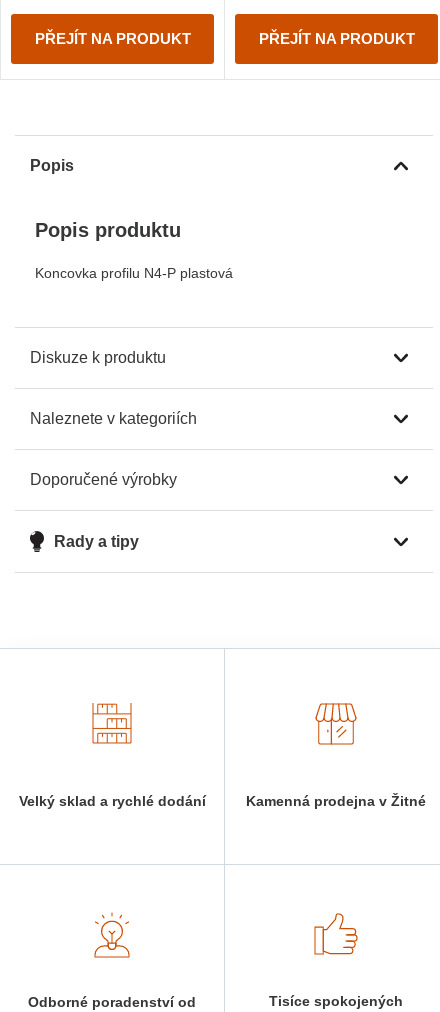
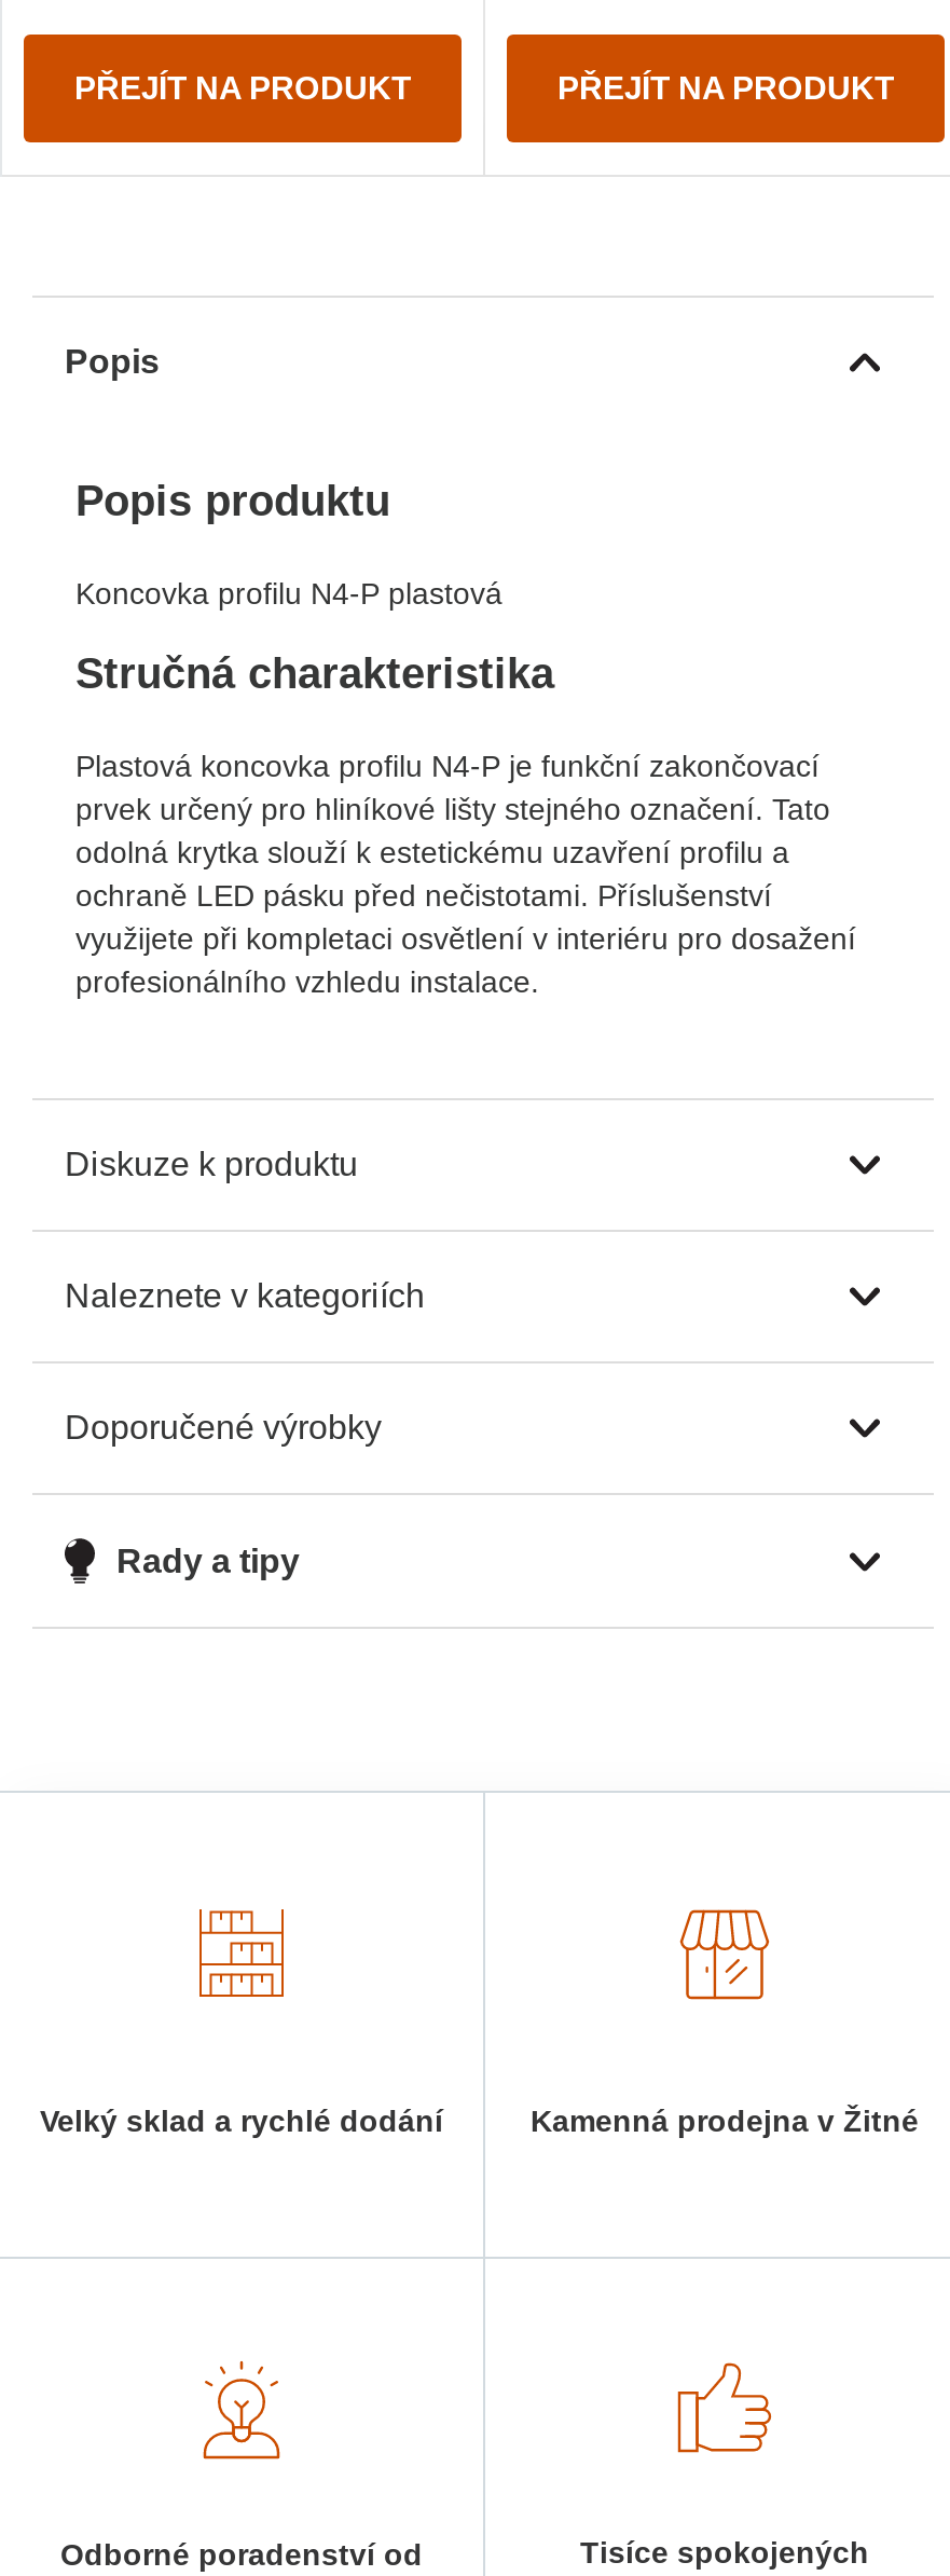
none -> [75,650,856,1000] Stručná charakteristika | Plastová koncovka profilu N4-P je funkční zakončovací | prvek určený pro hliníkové lišty stejného označení. Tato | odolná krytka slouží k estetickému uzavření profilu a | ochraně LED pásku před nečistotami. Příslušenství | využijete při kompletaci osvětlení v interiéru pro dosažení | profesionálního vzhledu instalace.

